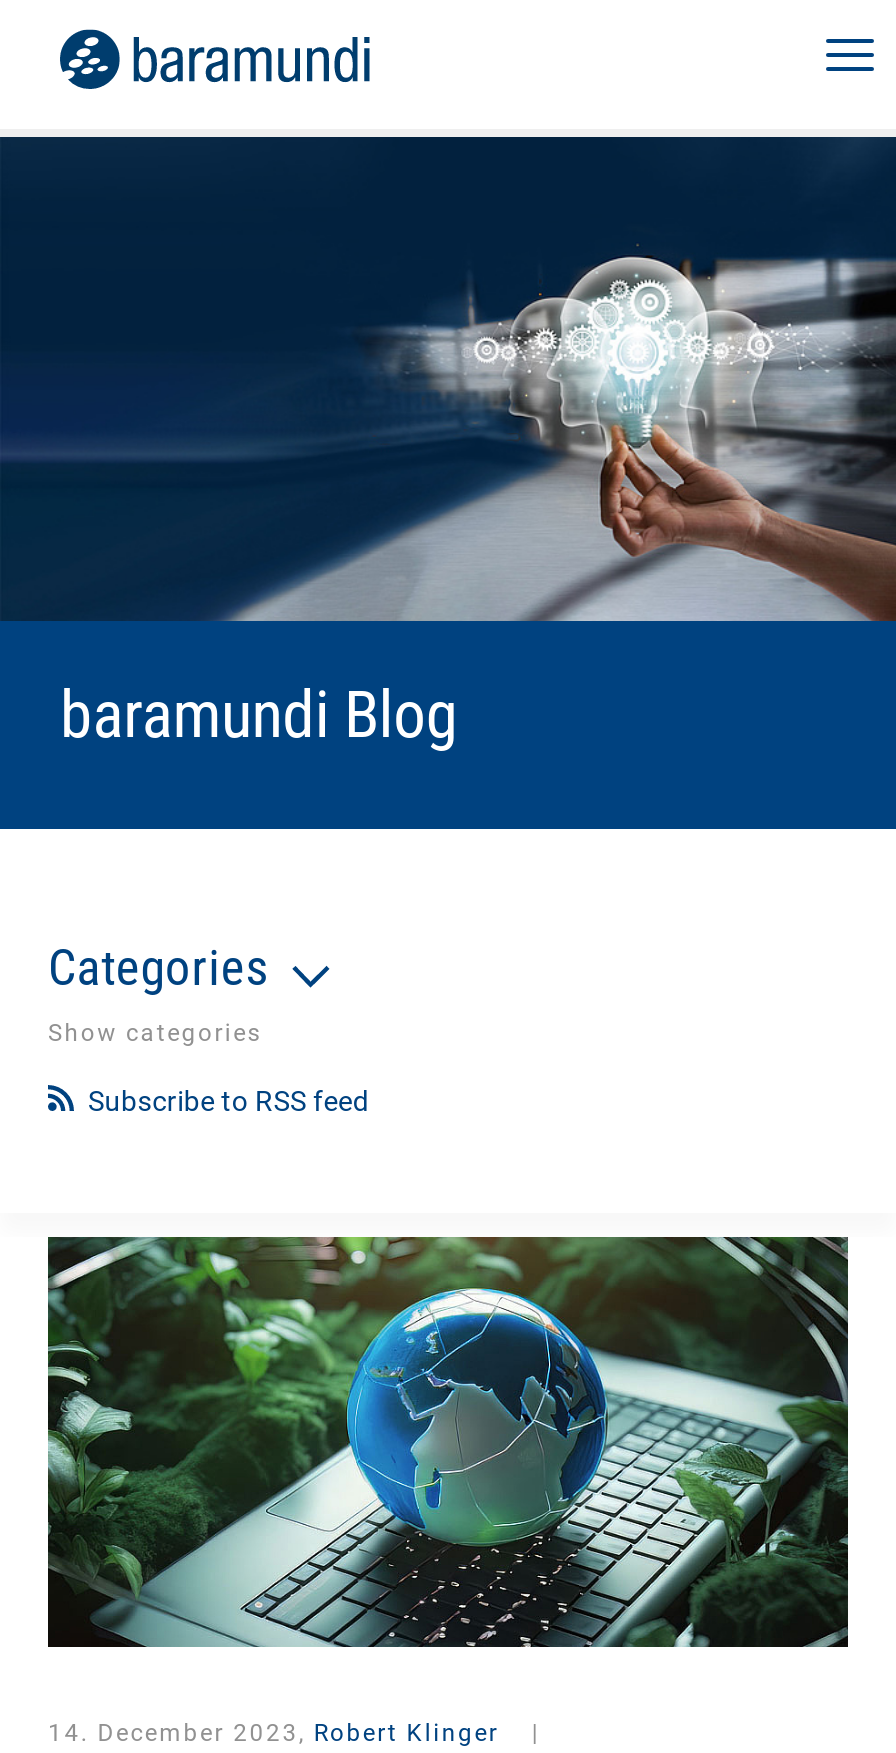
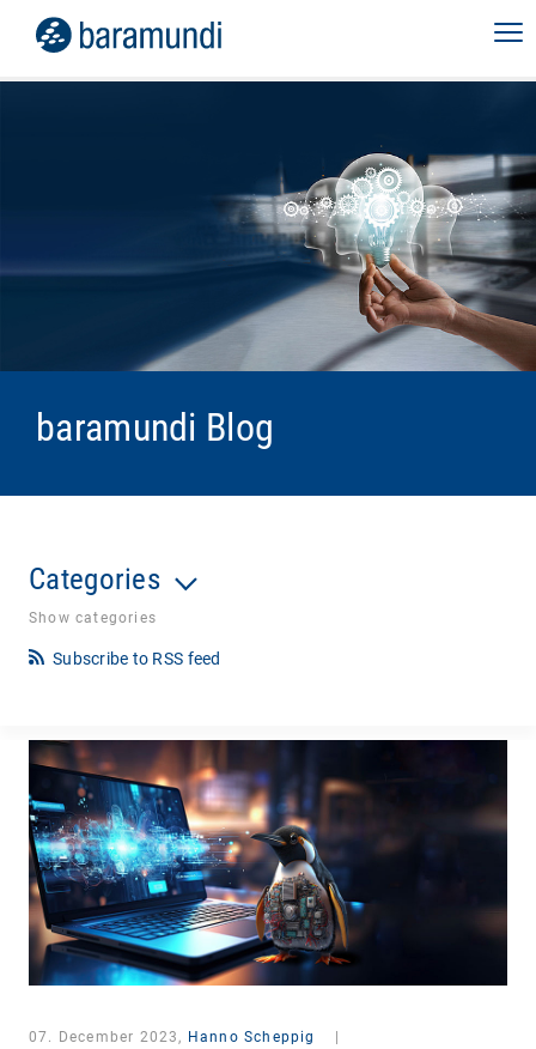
[46,1235,850,1747] [image] | 14. December 2023, Robert Klinger -> [28,739,507,1045] [image] | 07. December 2023, Hanno Scheppig

